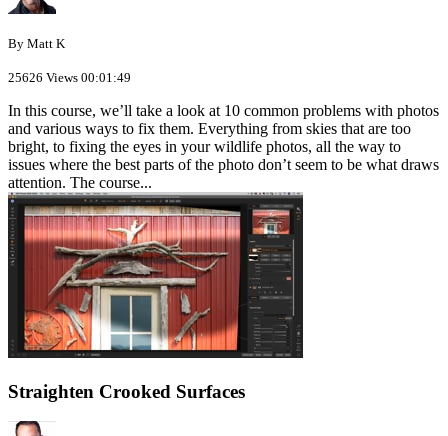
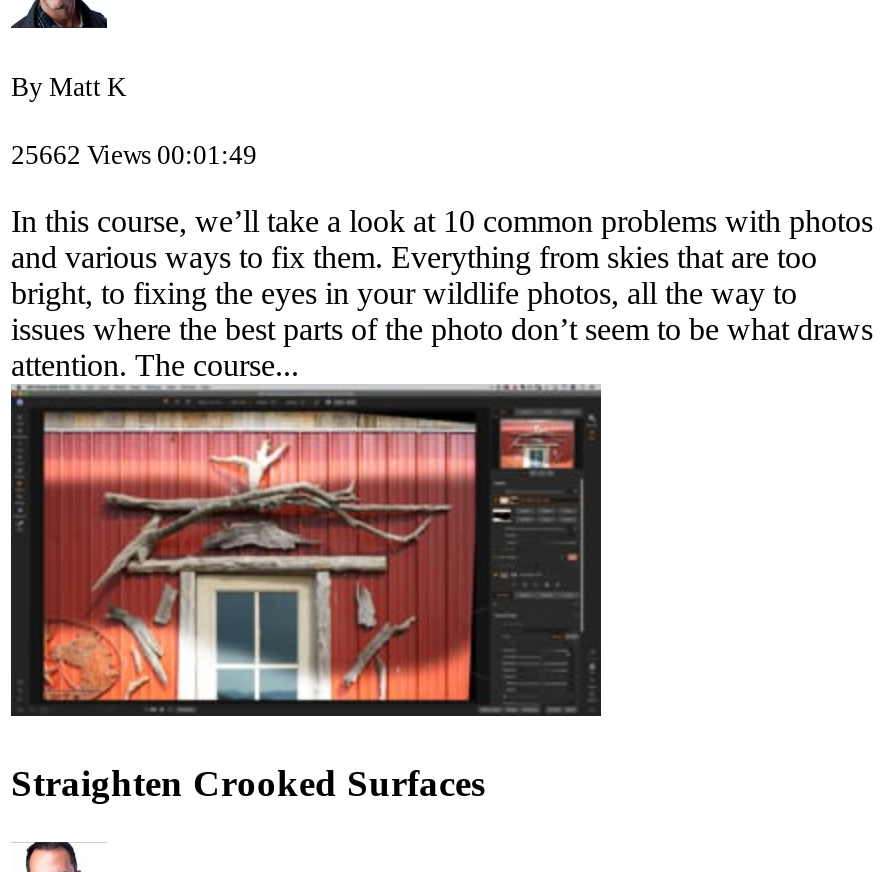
[8,70,131,85] 25626 Views 00:01:49 -> [11,140,257,170] 25662 Views 00:01:49

